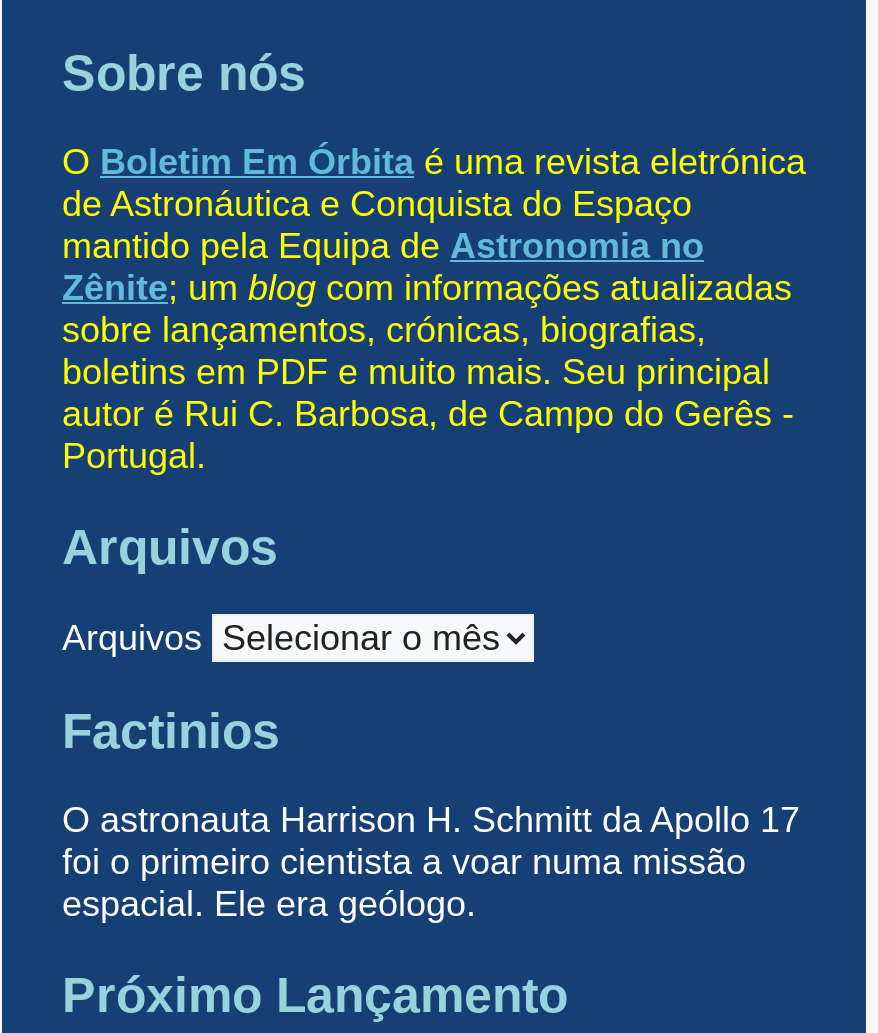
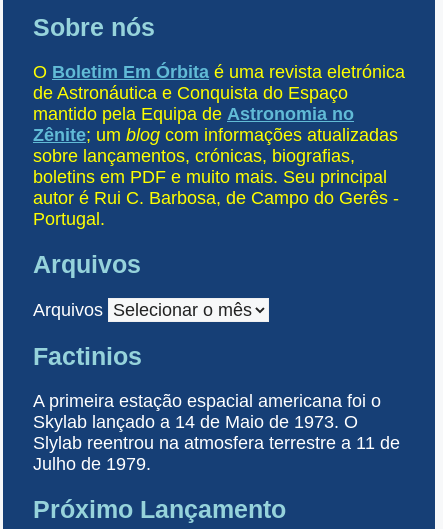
[62,800,800,924] O astronauta Harrison H. Schmitt da Apollo 17 | foi o primeiro cientista a voar numa missão | espacial. Ele era geólogo. -> [33,391,400,474] A primeira estação espacial americana foi o | Skylab lançado a 14 de Maio de 1973. O | Slylab reentrou na atmosfera terrestre a 11 de | Julho de 1979.

